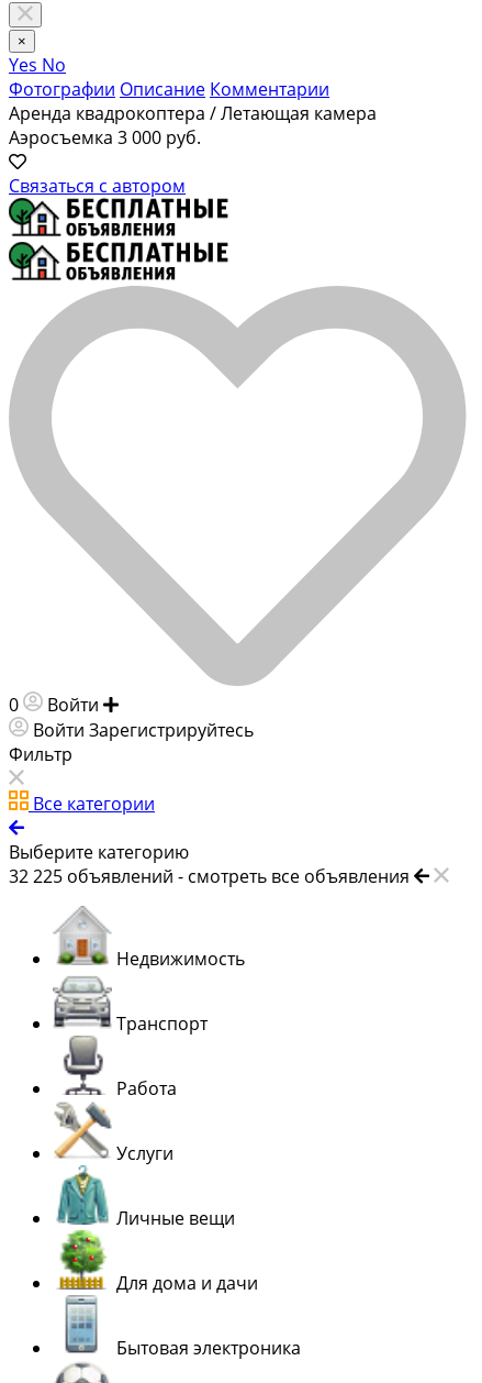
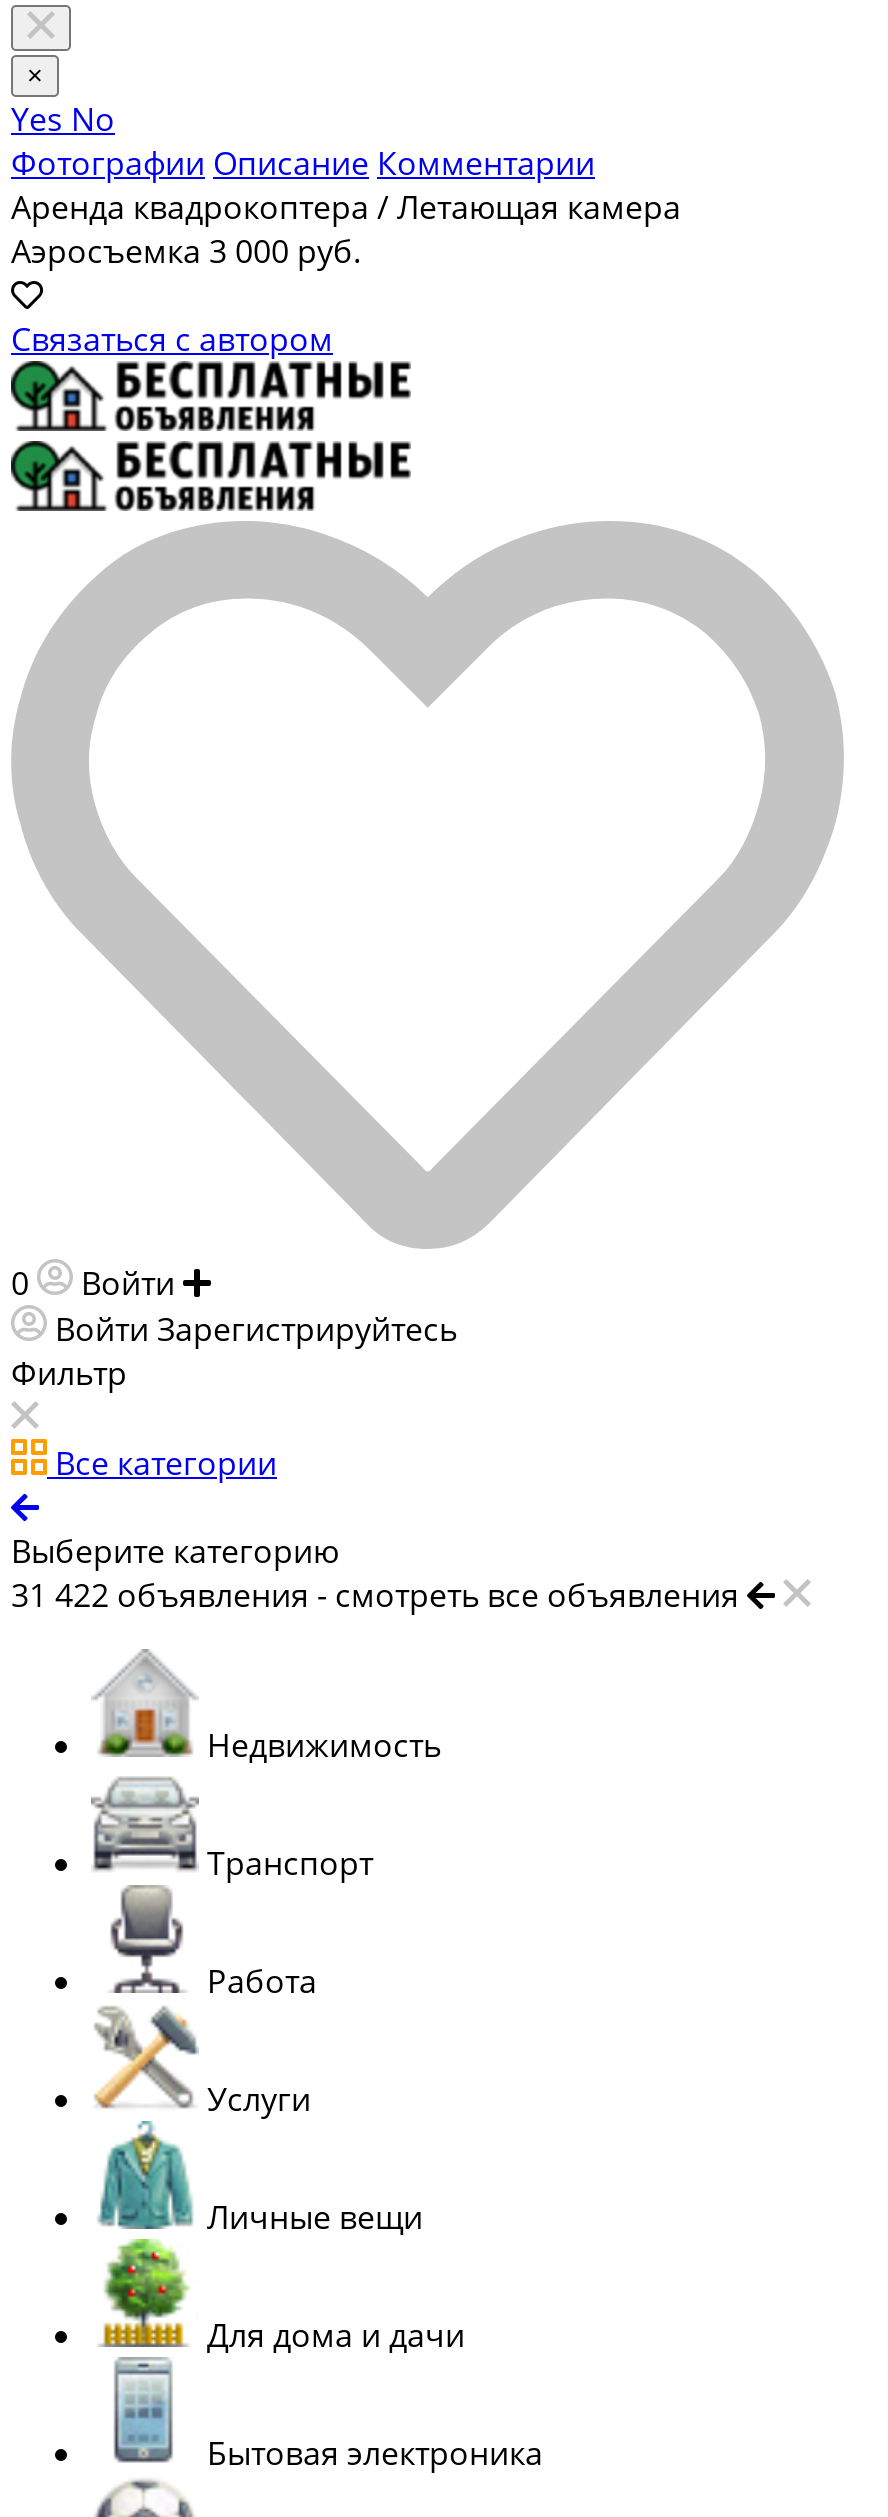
[9,864,410,888] 32 225 объявлений - смотреть все объявления -> [11,1573,739,1617] 31 422 объявления - смотреть все объявления

